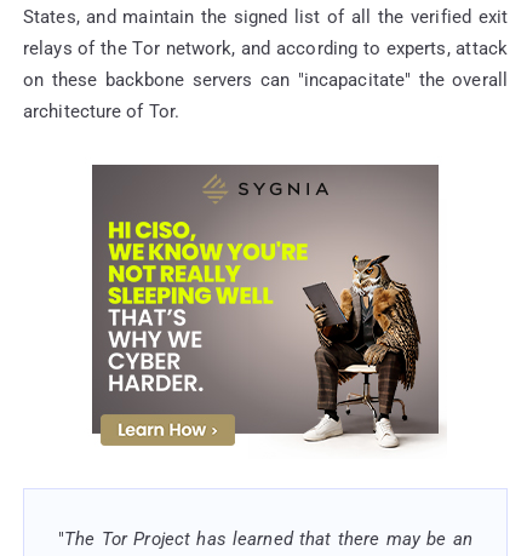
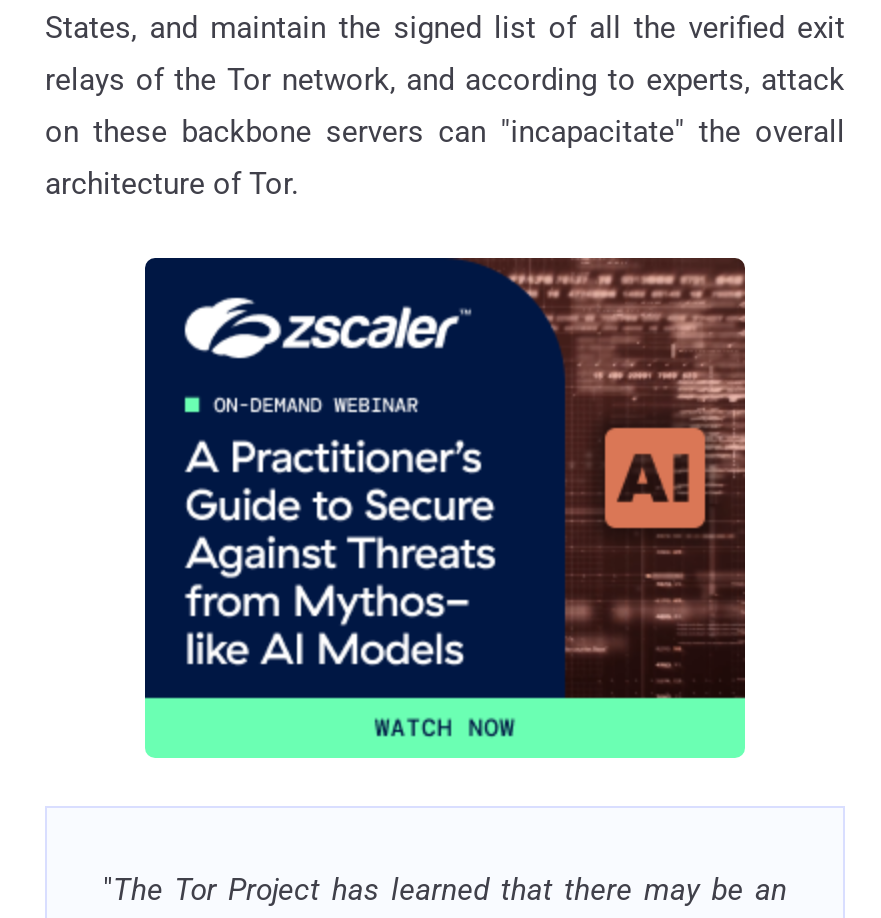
[84,156,447,459] [image] -> [143,256,747,760] [image]

